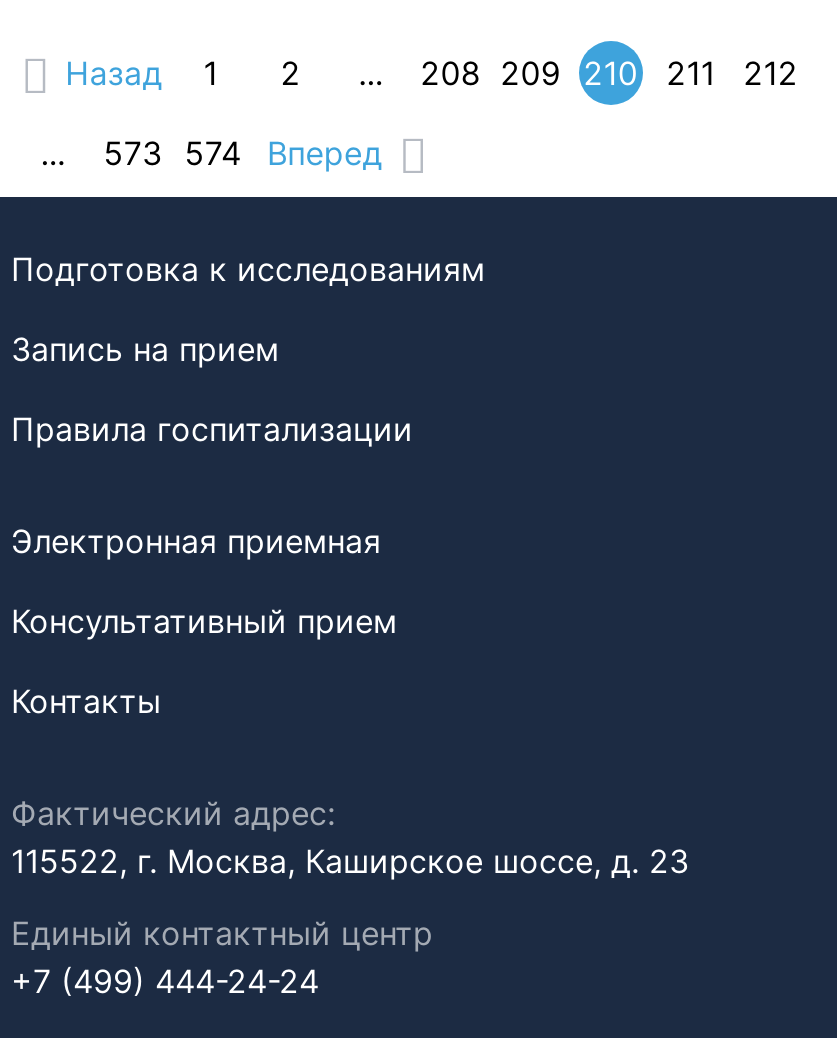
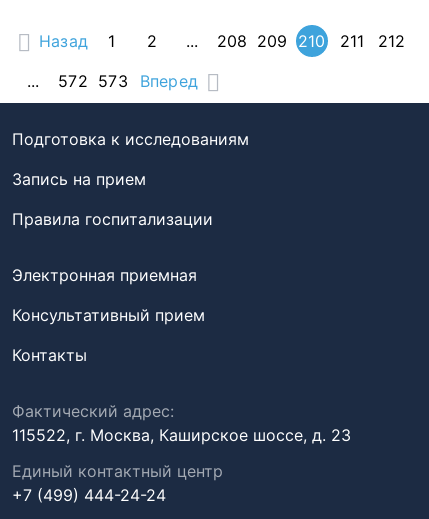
[104,133,241,173] 573 574 -> [58,71,128,91] 572 573

